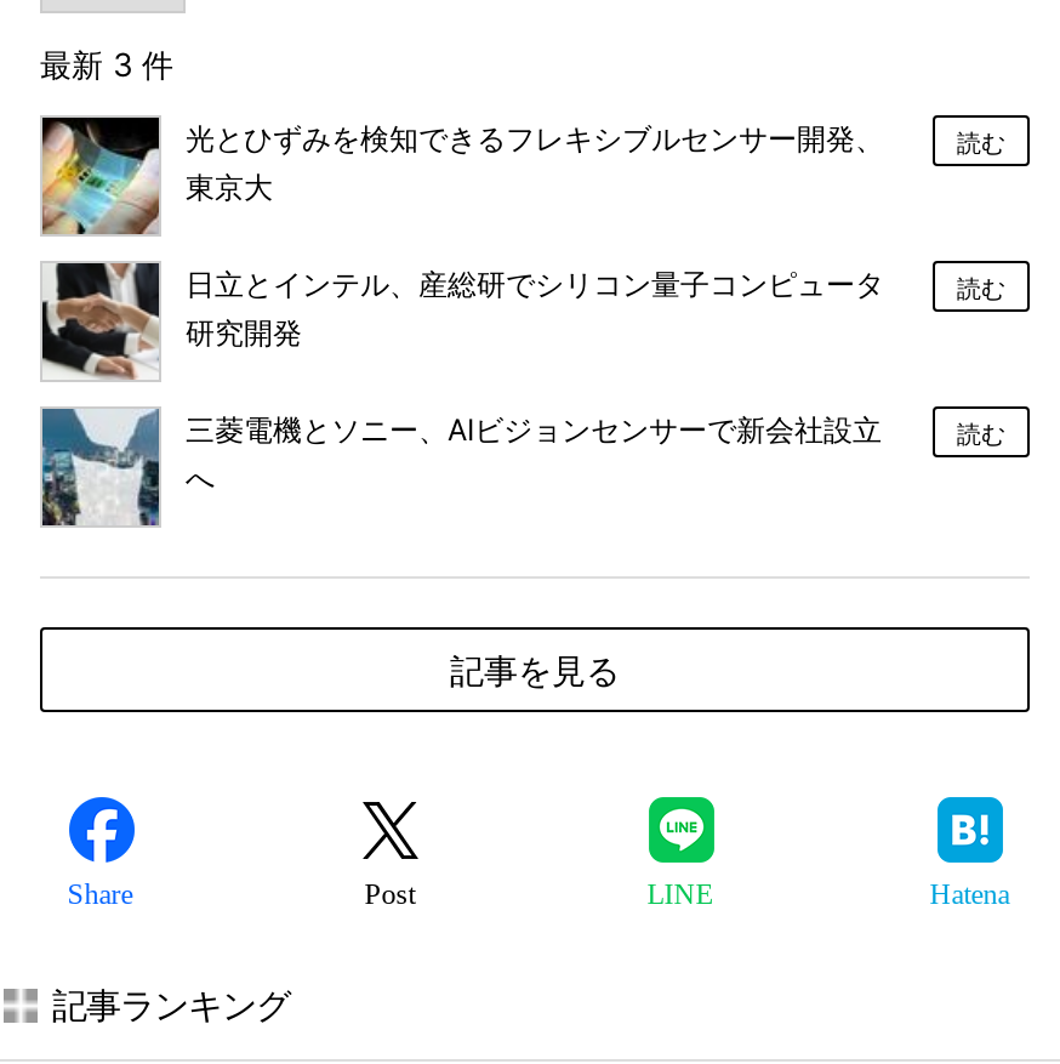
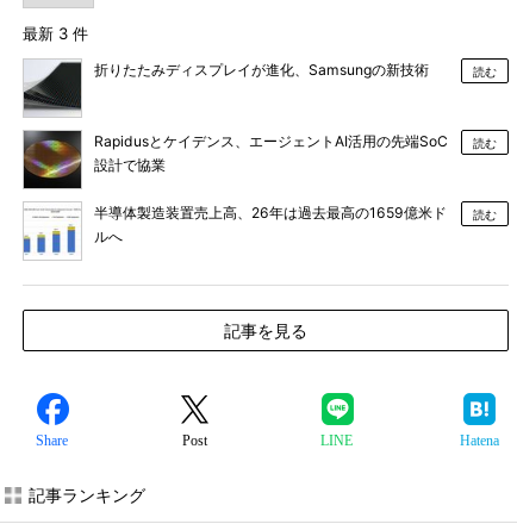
[40,115,884,237] [image] | 光とひずみを検知できるフレキシブルセンサー開発、 | 東京大 -> [23,60,429,117] [image] | 折りたたみディスプレイが進化、Samsungの新技術
[40,261,884,382] [image] | 日立とインテル、産総研でシリコン量子コンピュータ | 研究開発 -> [23,130,448,189] [image] | Rapidusとケイデンス、エージェントAI活用の先端SoC | 設計で協業
[40,406,882,528] [image] | 三菱電機とソニー、AIビジョンセンサーで新会社設立 | へ -> [23,202,447,260] [image] | 半導体製造装置売上高、26年は過去最高の1659億米ド | ルへ

